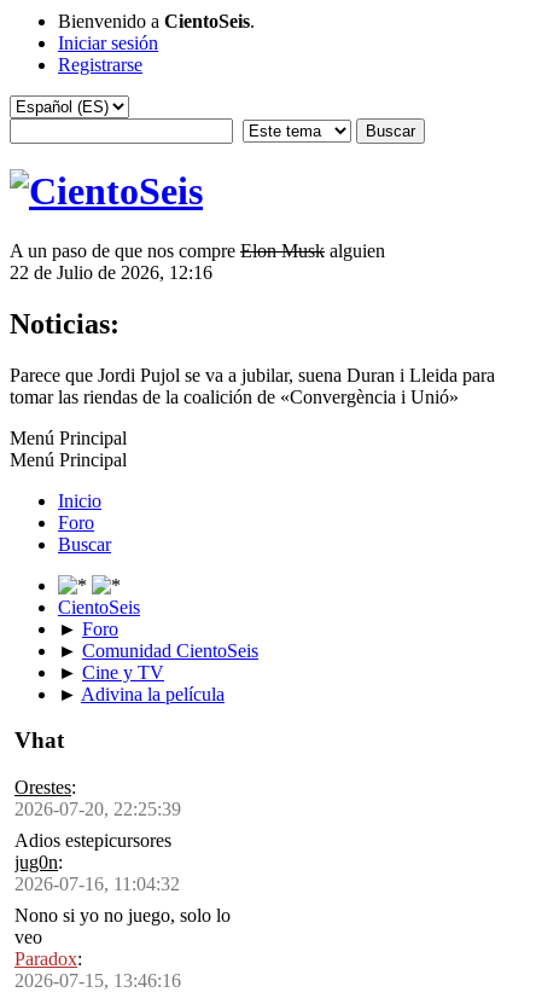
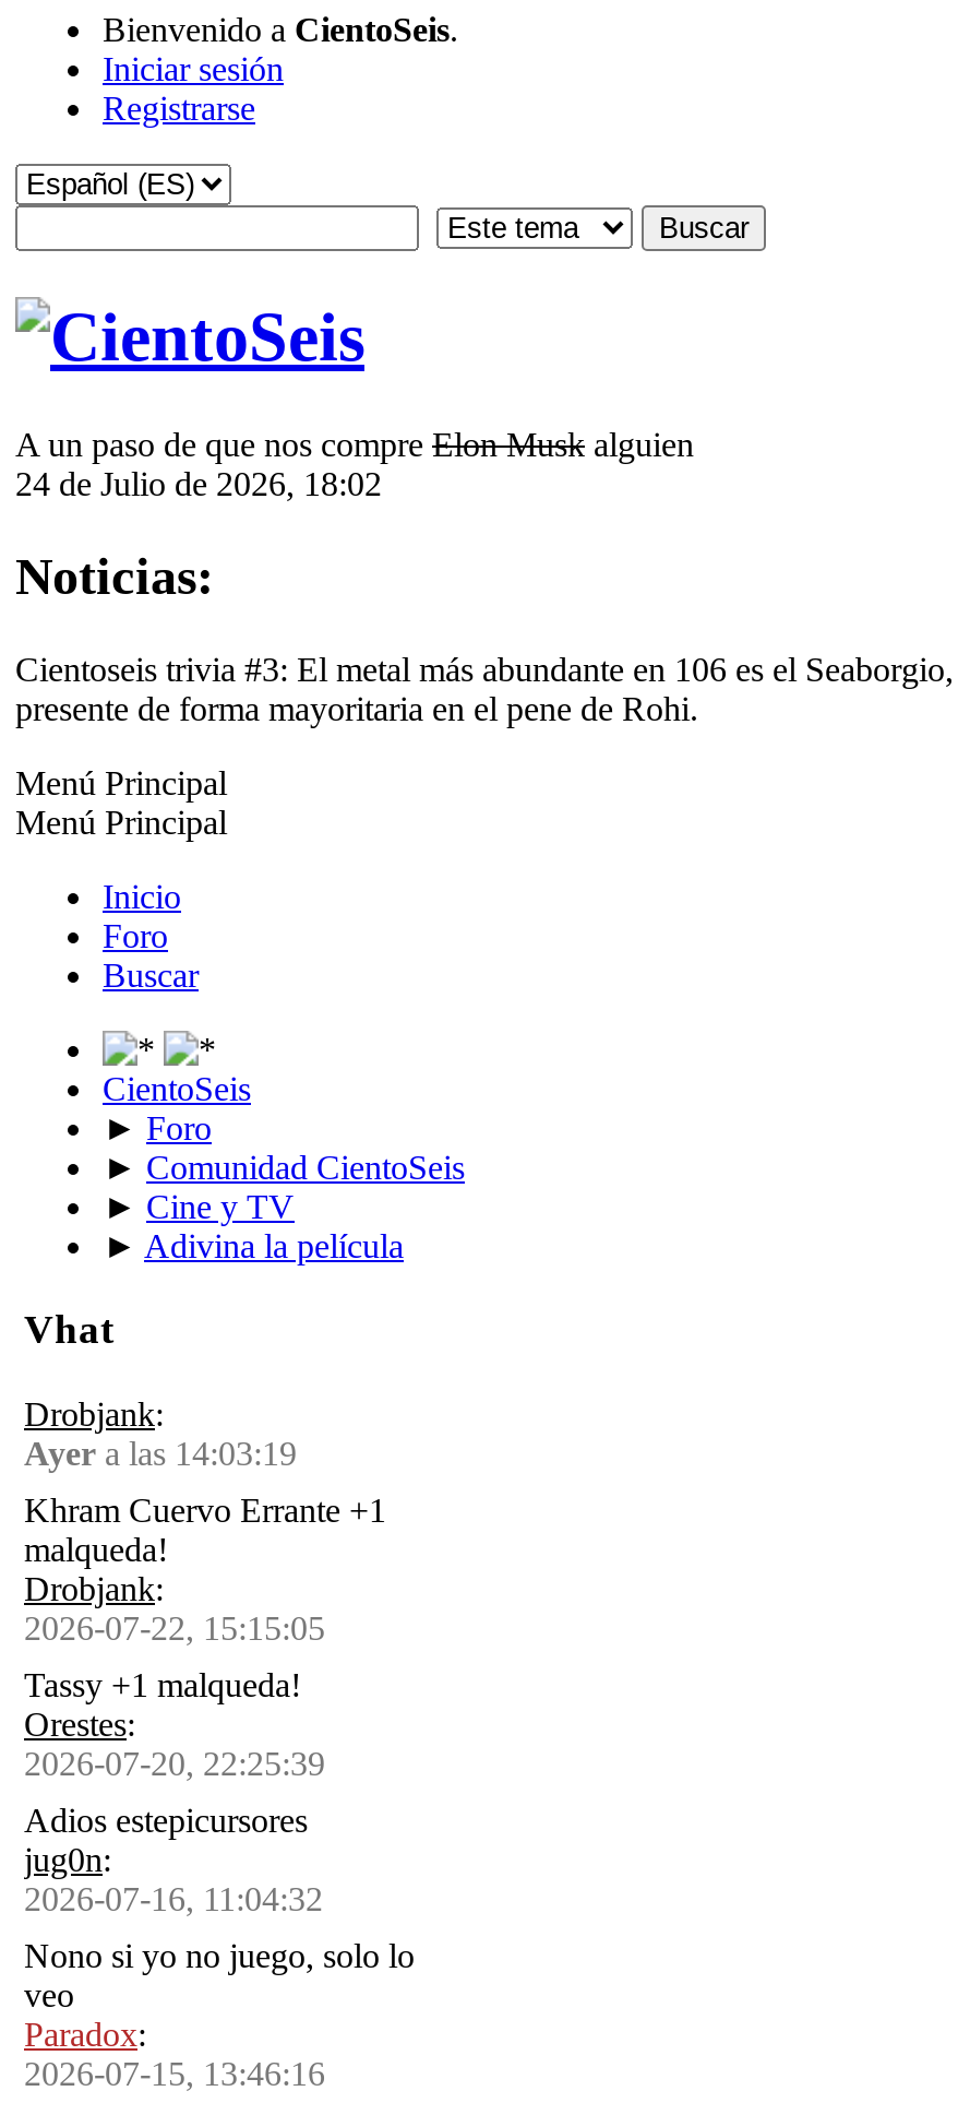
[10,262,212,283] 22 de Julio de 2026, 12:16 -> [15,465,382,502] 24 de Julio de 2026, 18:02
[10,365,495,407] Parece que Jordi Pujol se va a jubilar, suena Duran i Lleida para | tomar las riendas de la coalición de «Convergència i Unió» -> [15,650,954,727] Cientoseis trivia #3: El metal más abundante en 106 es el Seaborgio, | presente de forma mayoritaria en el pene de Rohi.
none -> [24,1396,386,1704] Drobjank: | Ayera las 14:03:19 | Khram Cuervo Errante +1 | malqueda! | Drobjank: | 2026-07-22, 15:15:05 | Tassy +1 malqueda!

